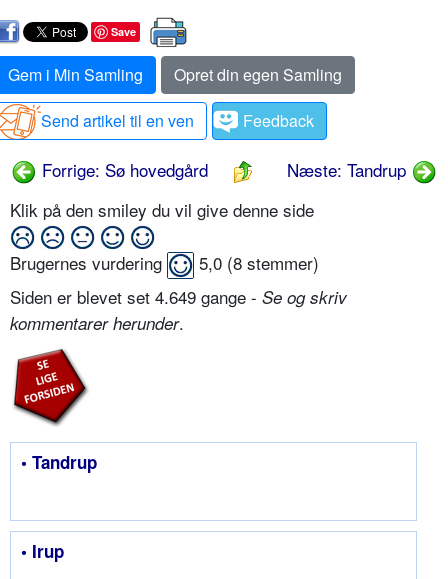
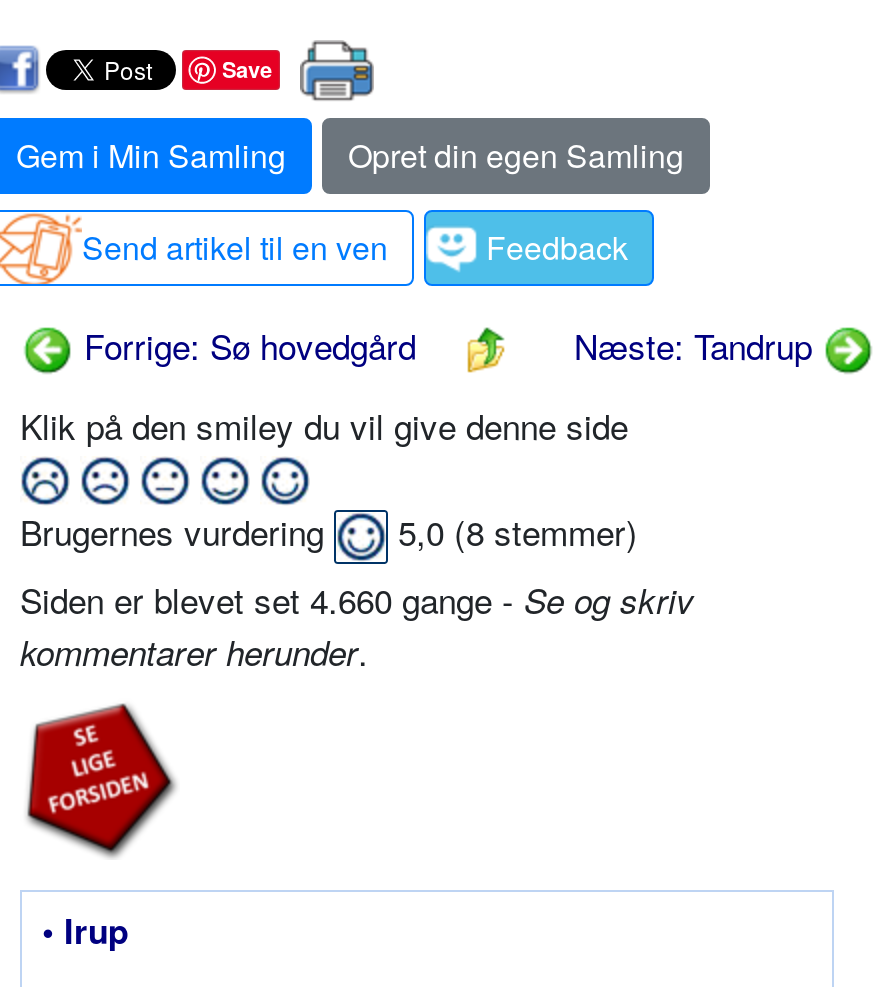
[10,284,347,309] Siden er blevet set 4.649 gange - Se og skriv -> [20,573,694,623] Siden er blevet set 4.660 gange - Se og skriv
[21,450,97,474] • Tandrup -> none

